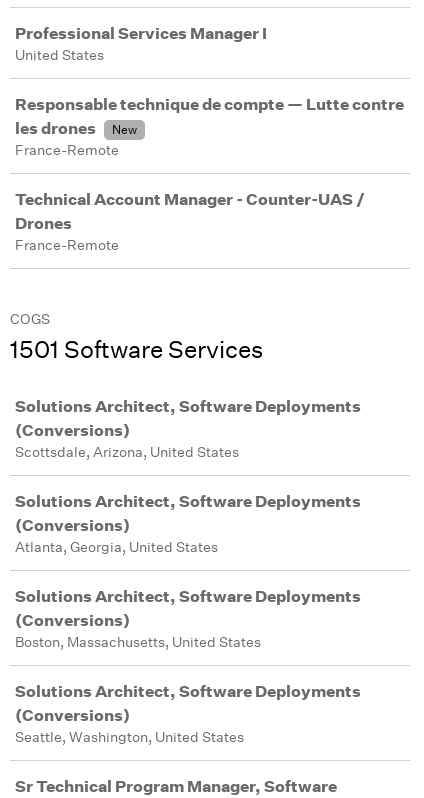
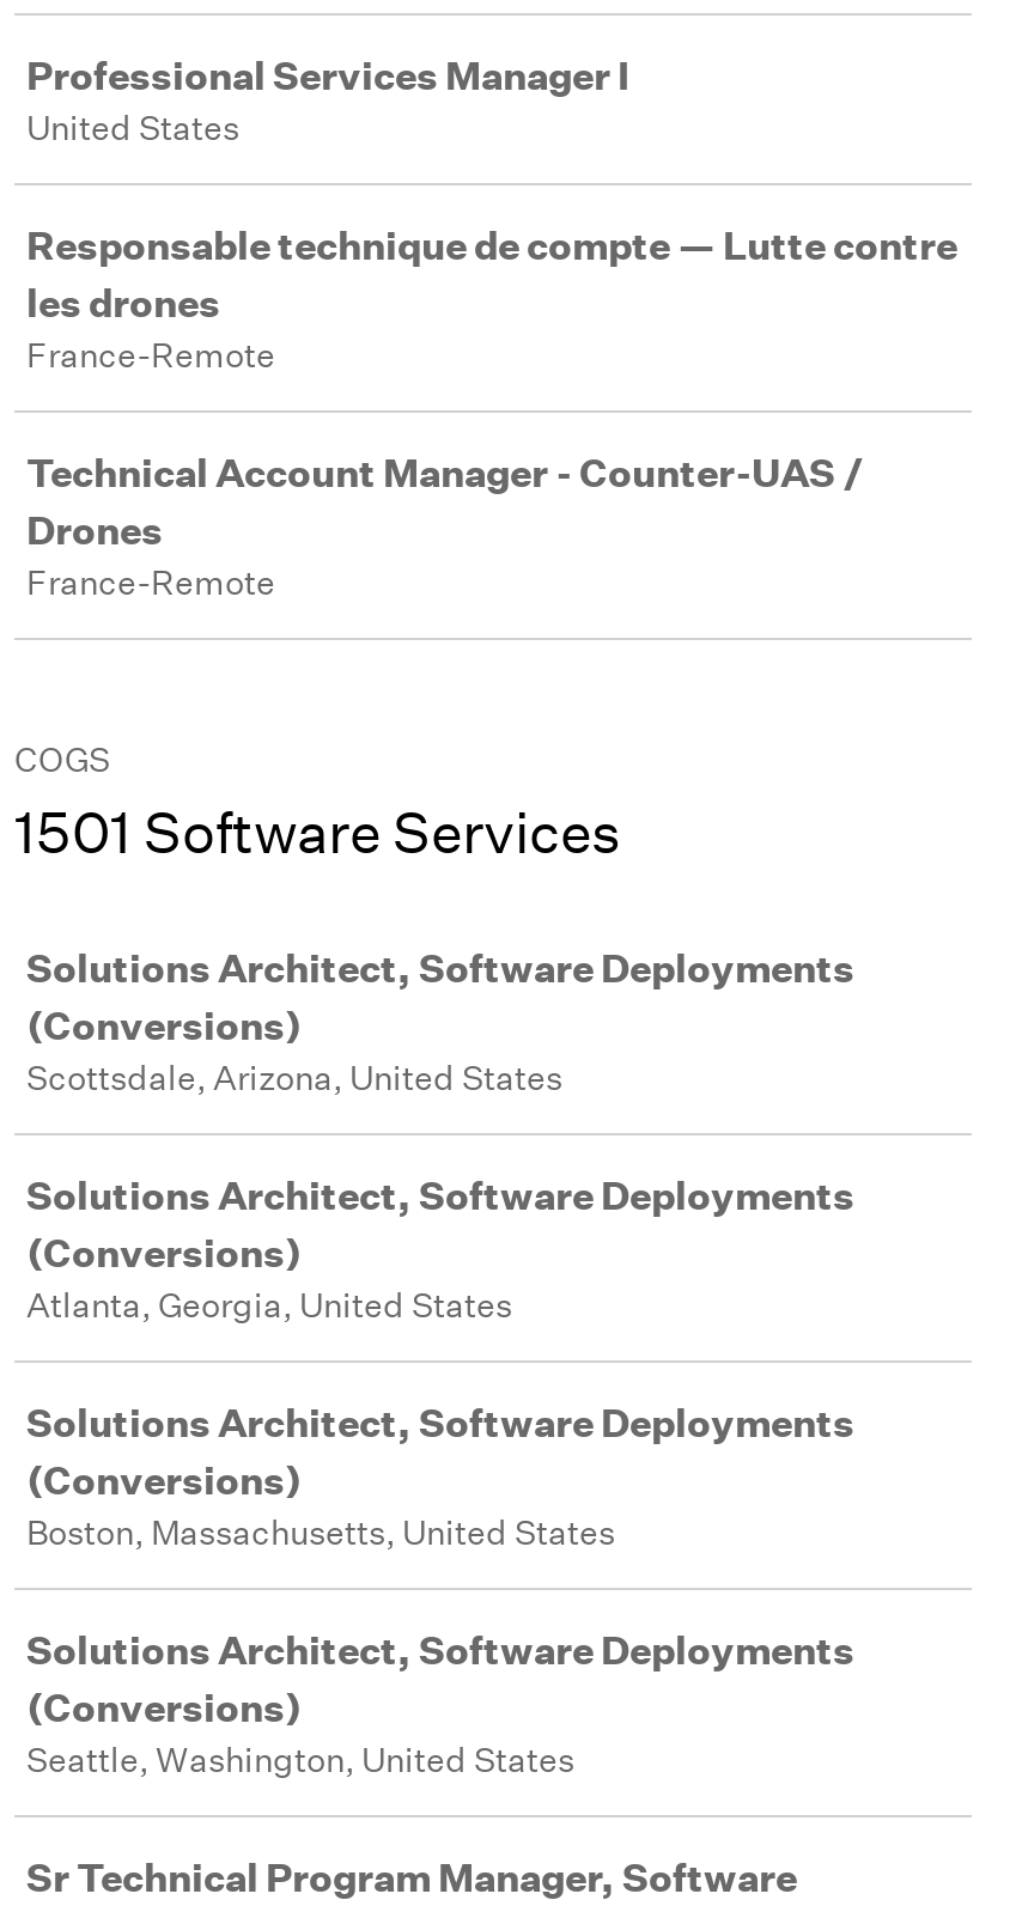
[112,121,137,138] New -> none

